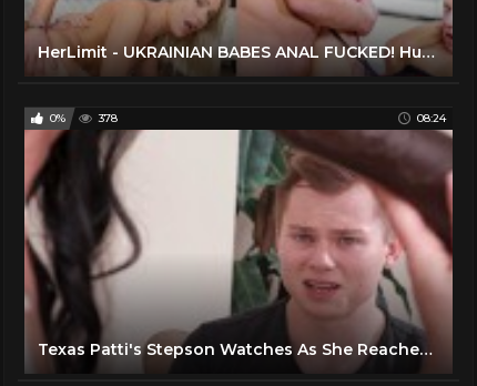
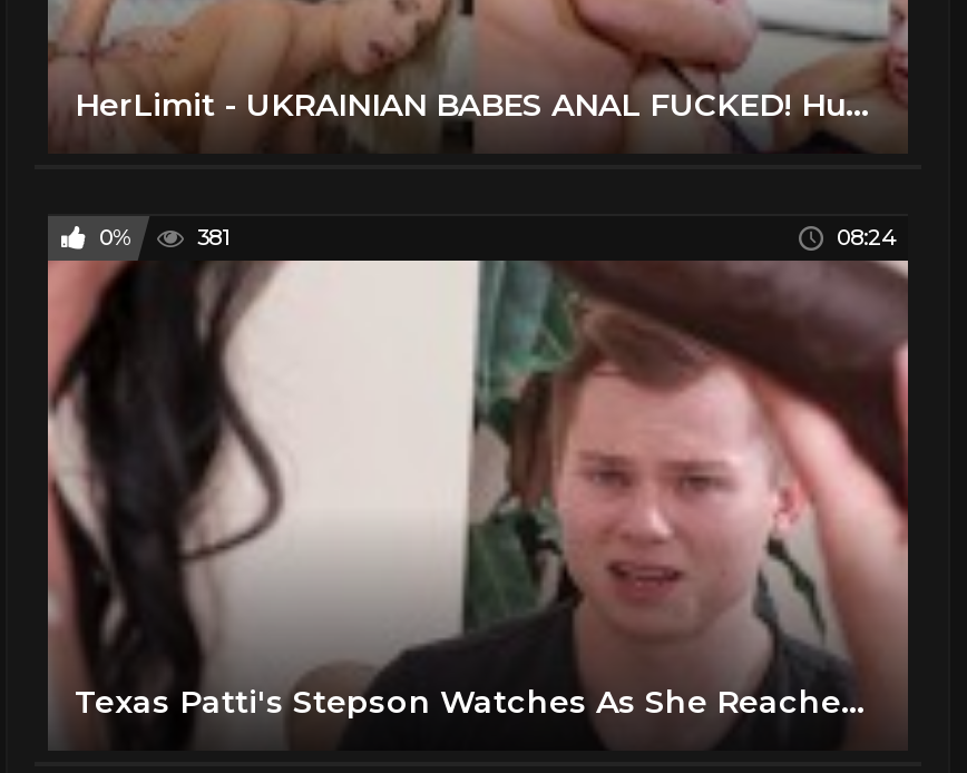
[99,110,118,125] 378 -> [197,222,231,251] 381

